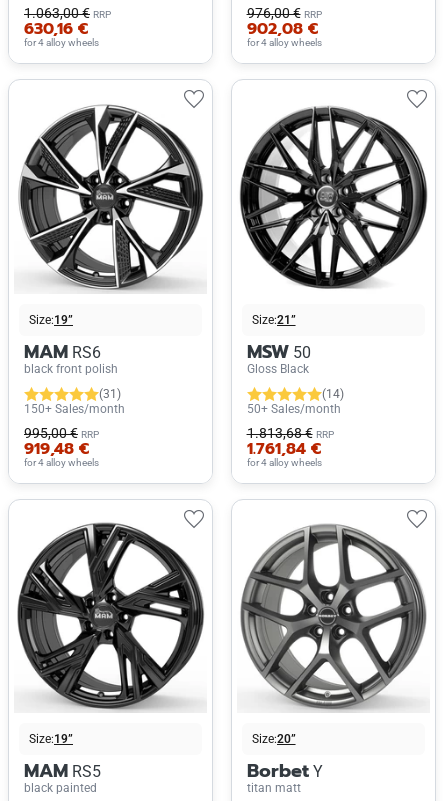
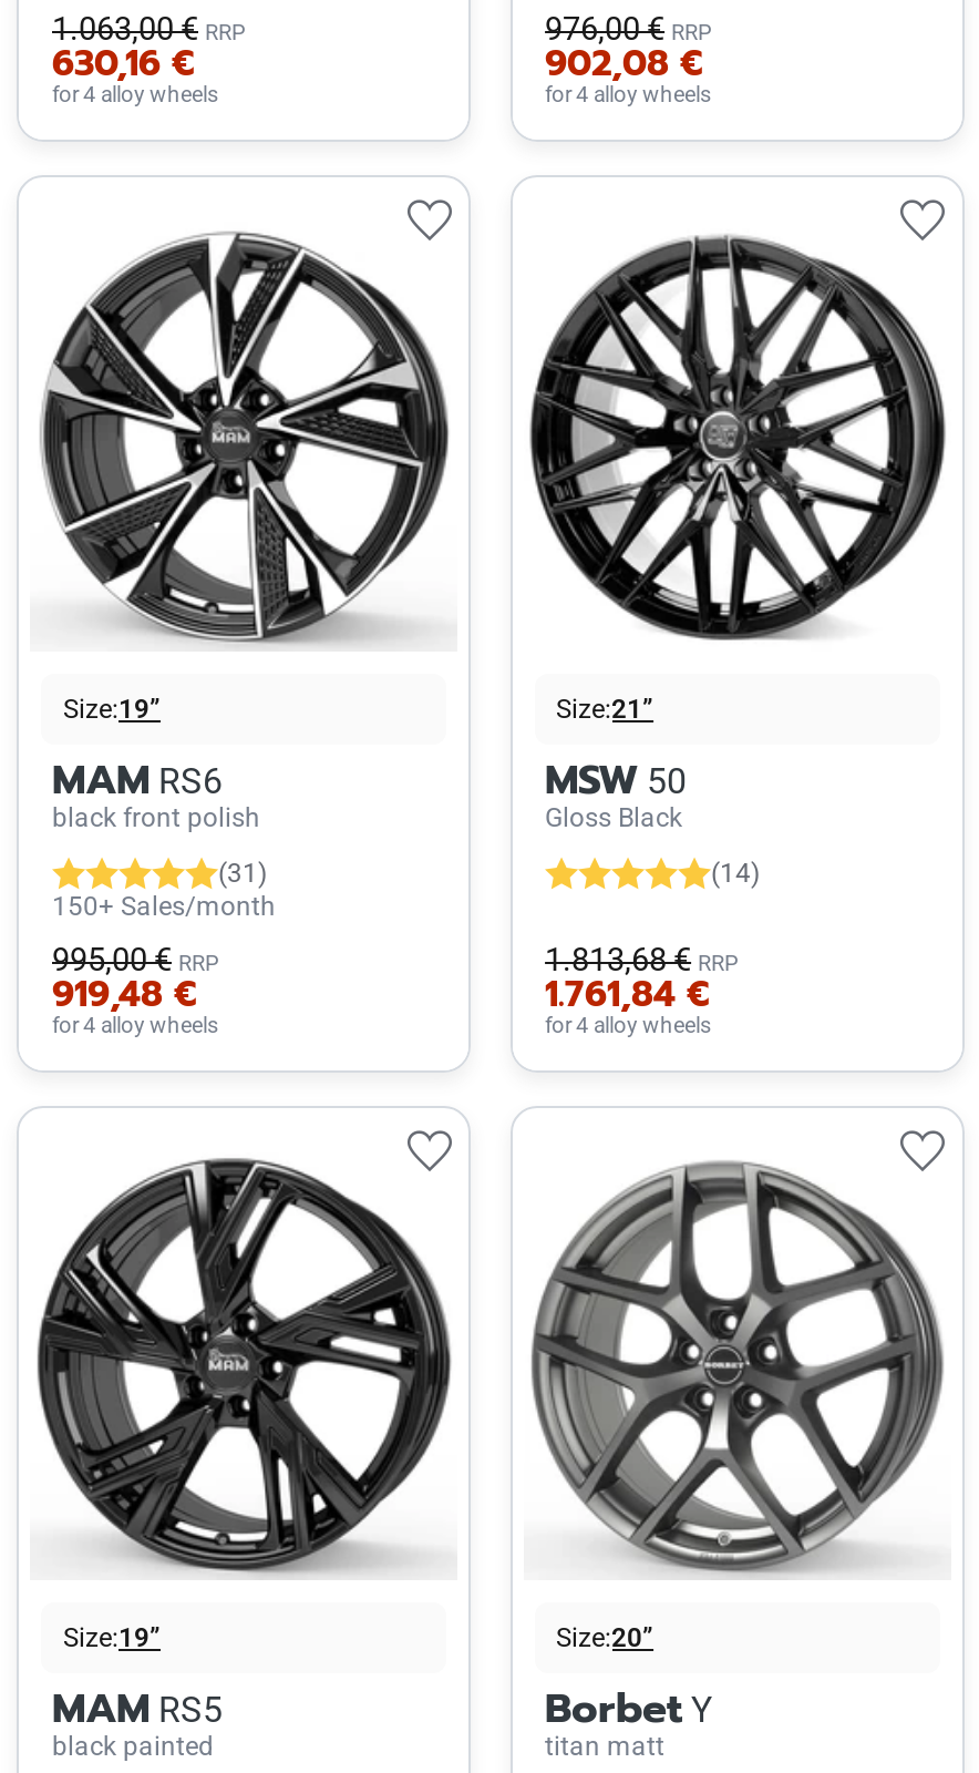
[246,402,340,416] 50+ Sales/month -> none

